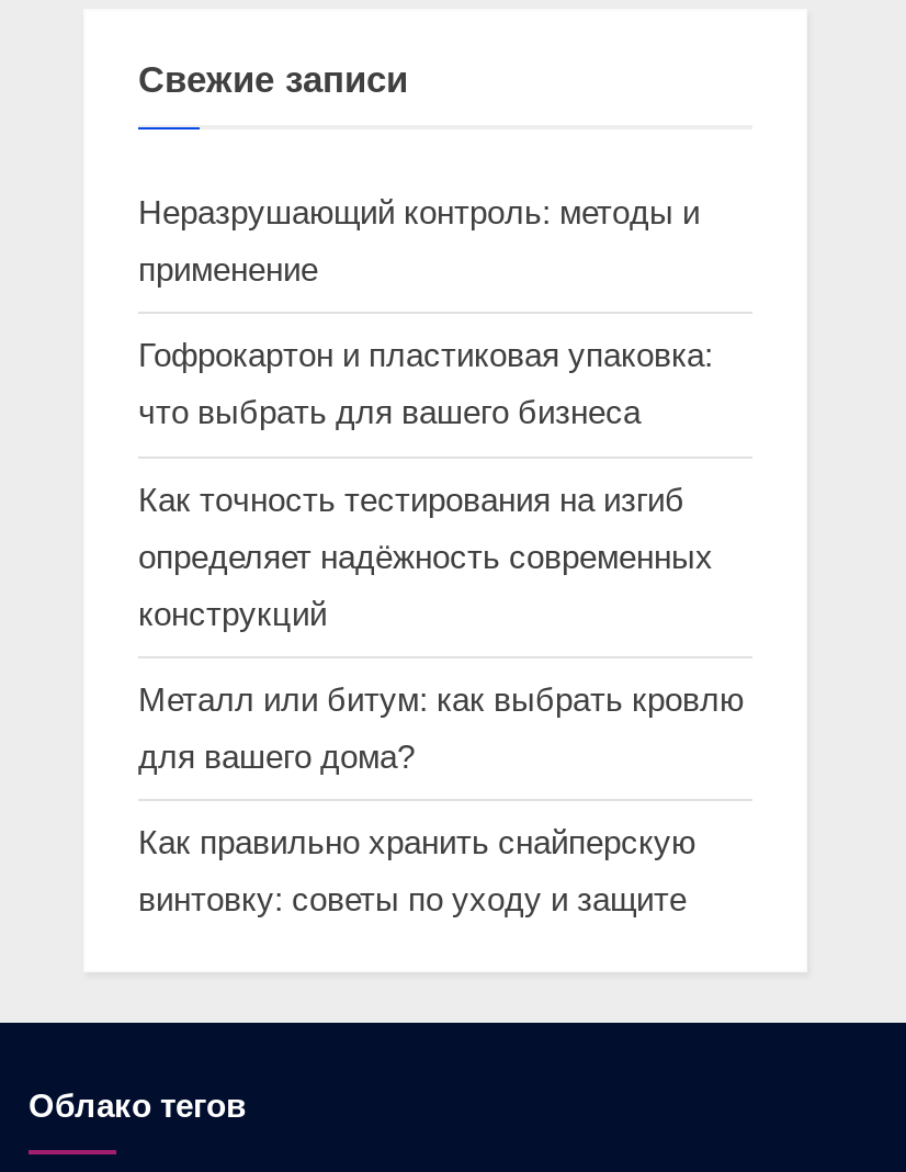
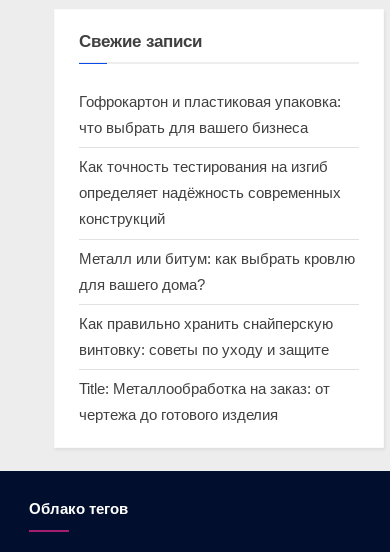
[138,194,700,288] Неразрушающий контроль: методы и | применение -> none
moved [138,337,744,917] -> [79,93,355,358]: Гофрокартон и пластиковая упаковка: | что выбрать для вашего бизнеса | Как точность тестирования на изгиб | ... | Как правильно хранить снайперскую | винтовку: советы по уходу и защите
none -> [79,380,330,423] Title: Металлообработка на заказ: от | чертежа до готового изделия

